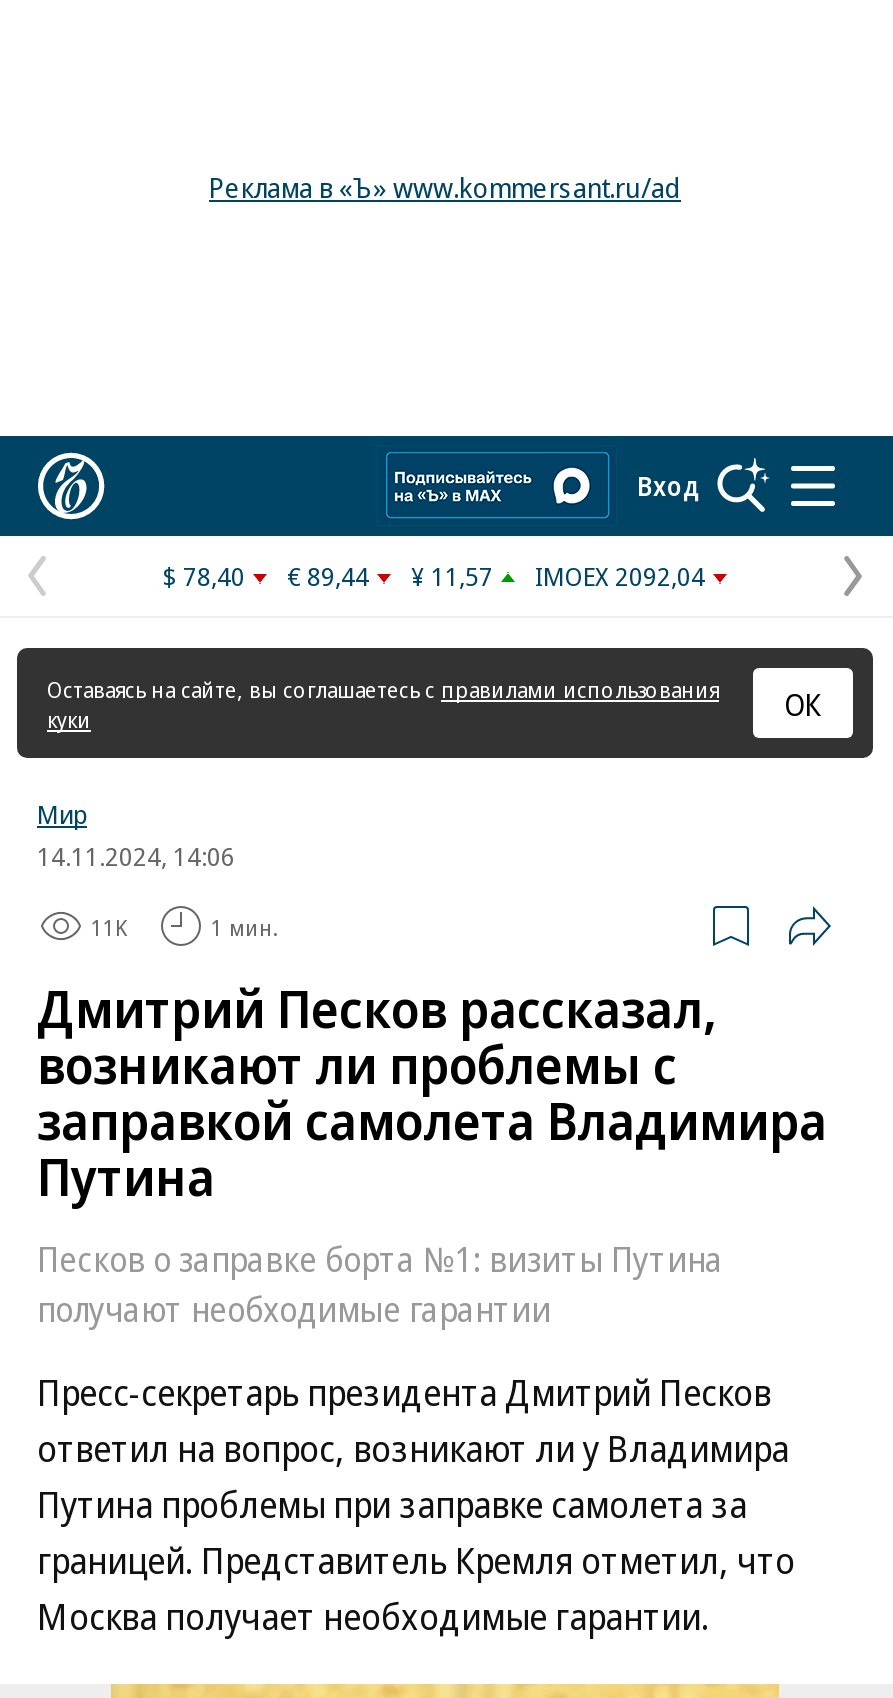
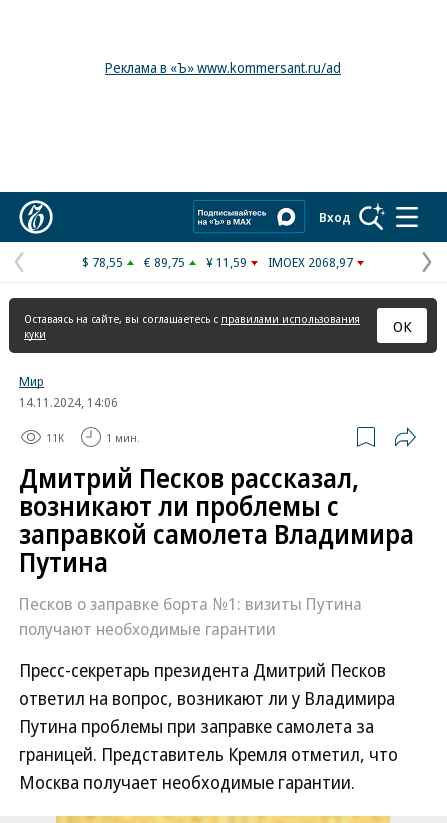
[163,558,245,594] $ 78,40 -> [82,253,123,271] $ 78,55
[287,558,369,594] € 89,44 -> [144,253,185,271] € 89,75
[411,558,493,594] ¥ 11,57 -> [206,253,247,271] ¥ 11,59
[535,558,705,594] IMOEX 2092,04 -> [268,253,353,271] IMOEX 2068,97

